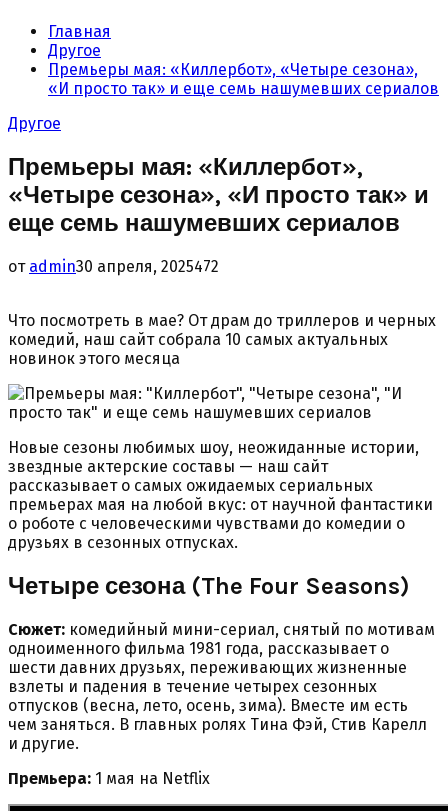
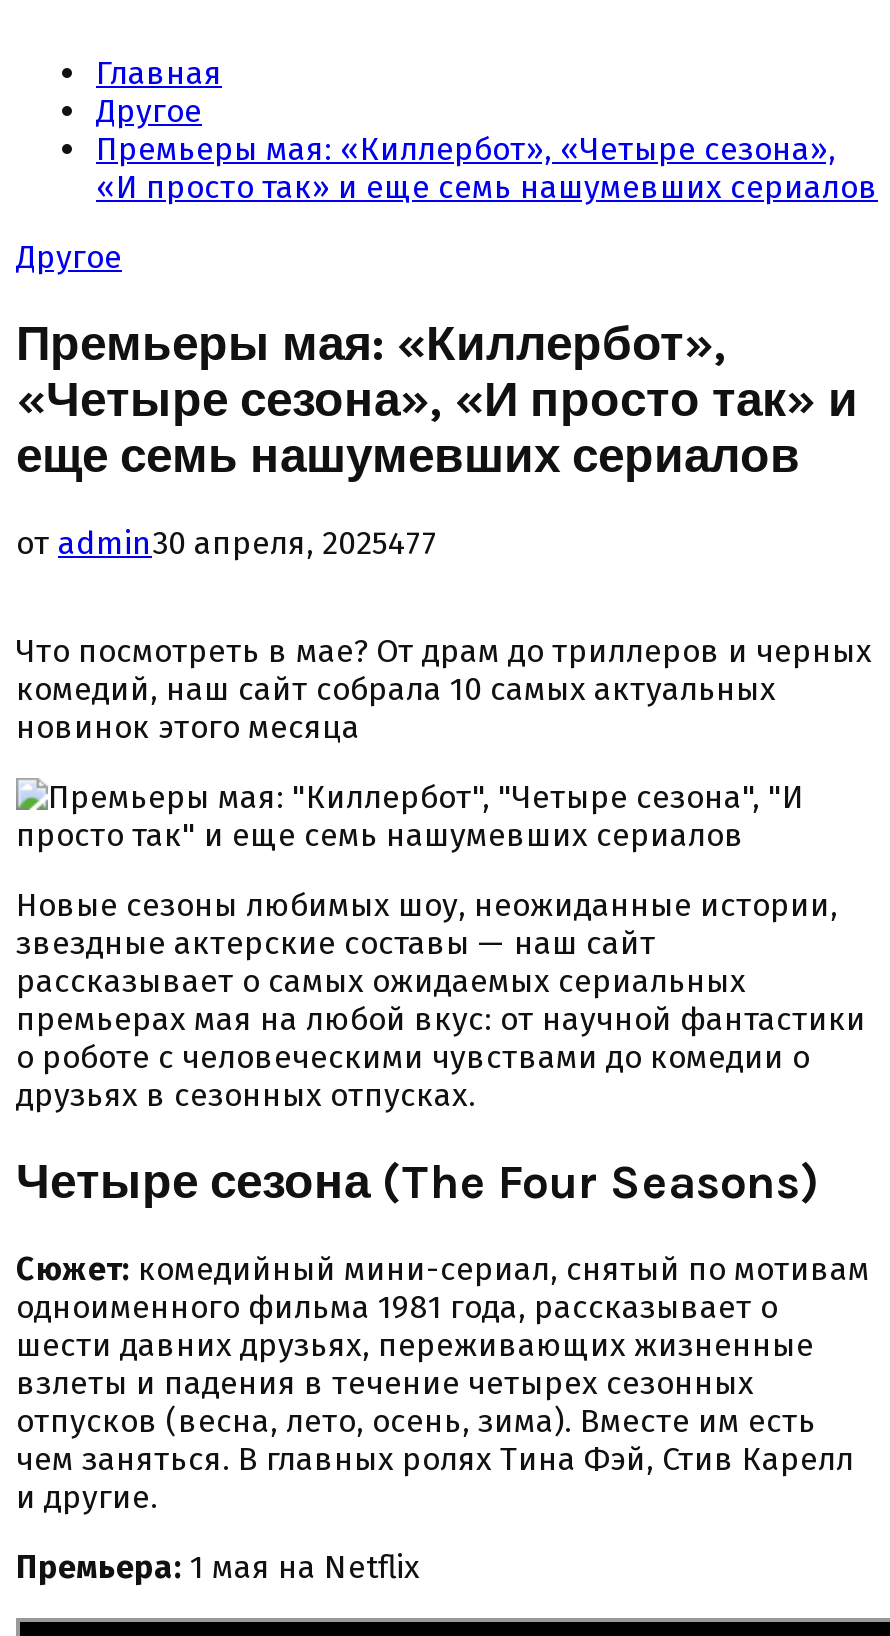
[8,257,219,276] от admin30 апреля, 2025472 -> [16,524,438,562] от admin30 апреля, 2025477

